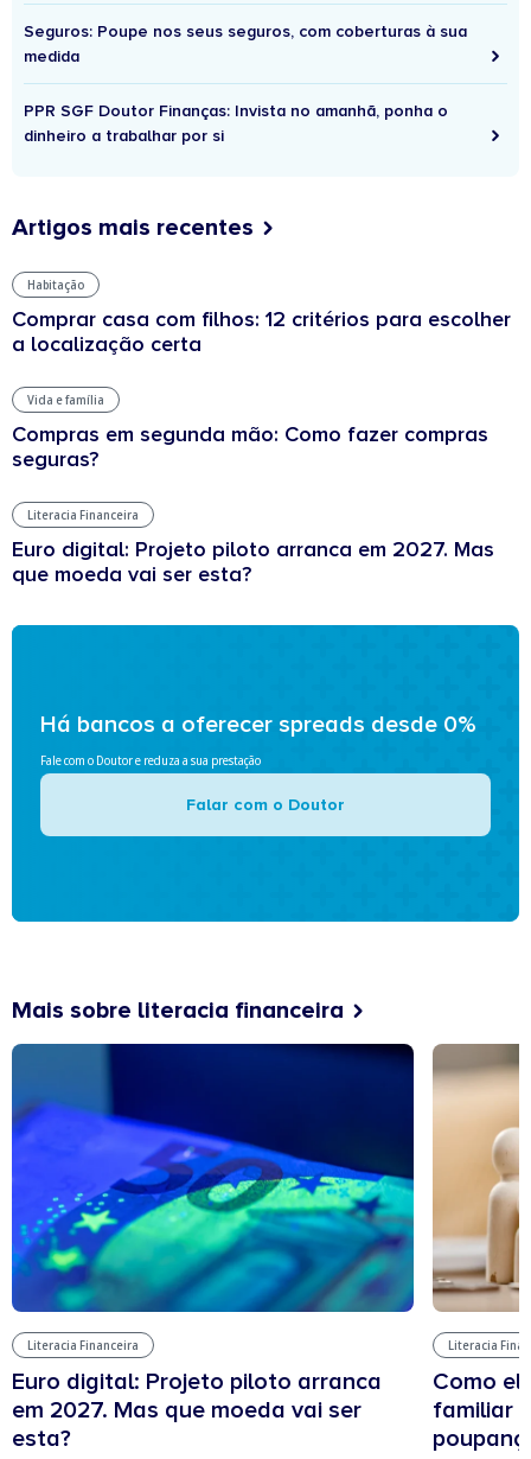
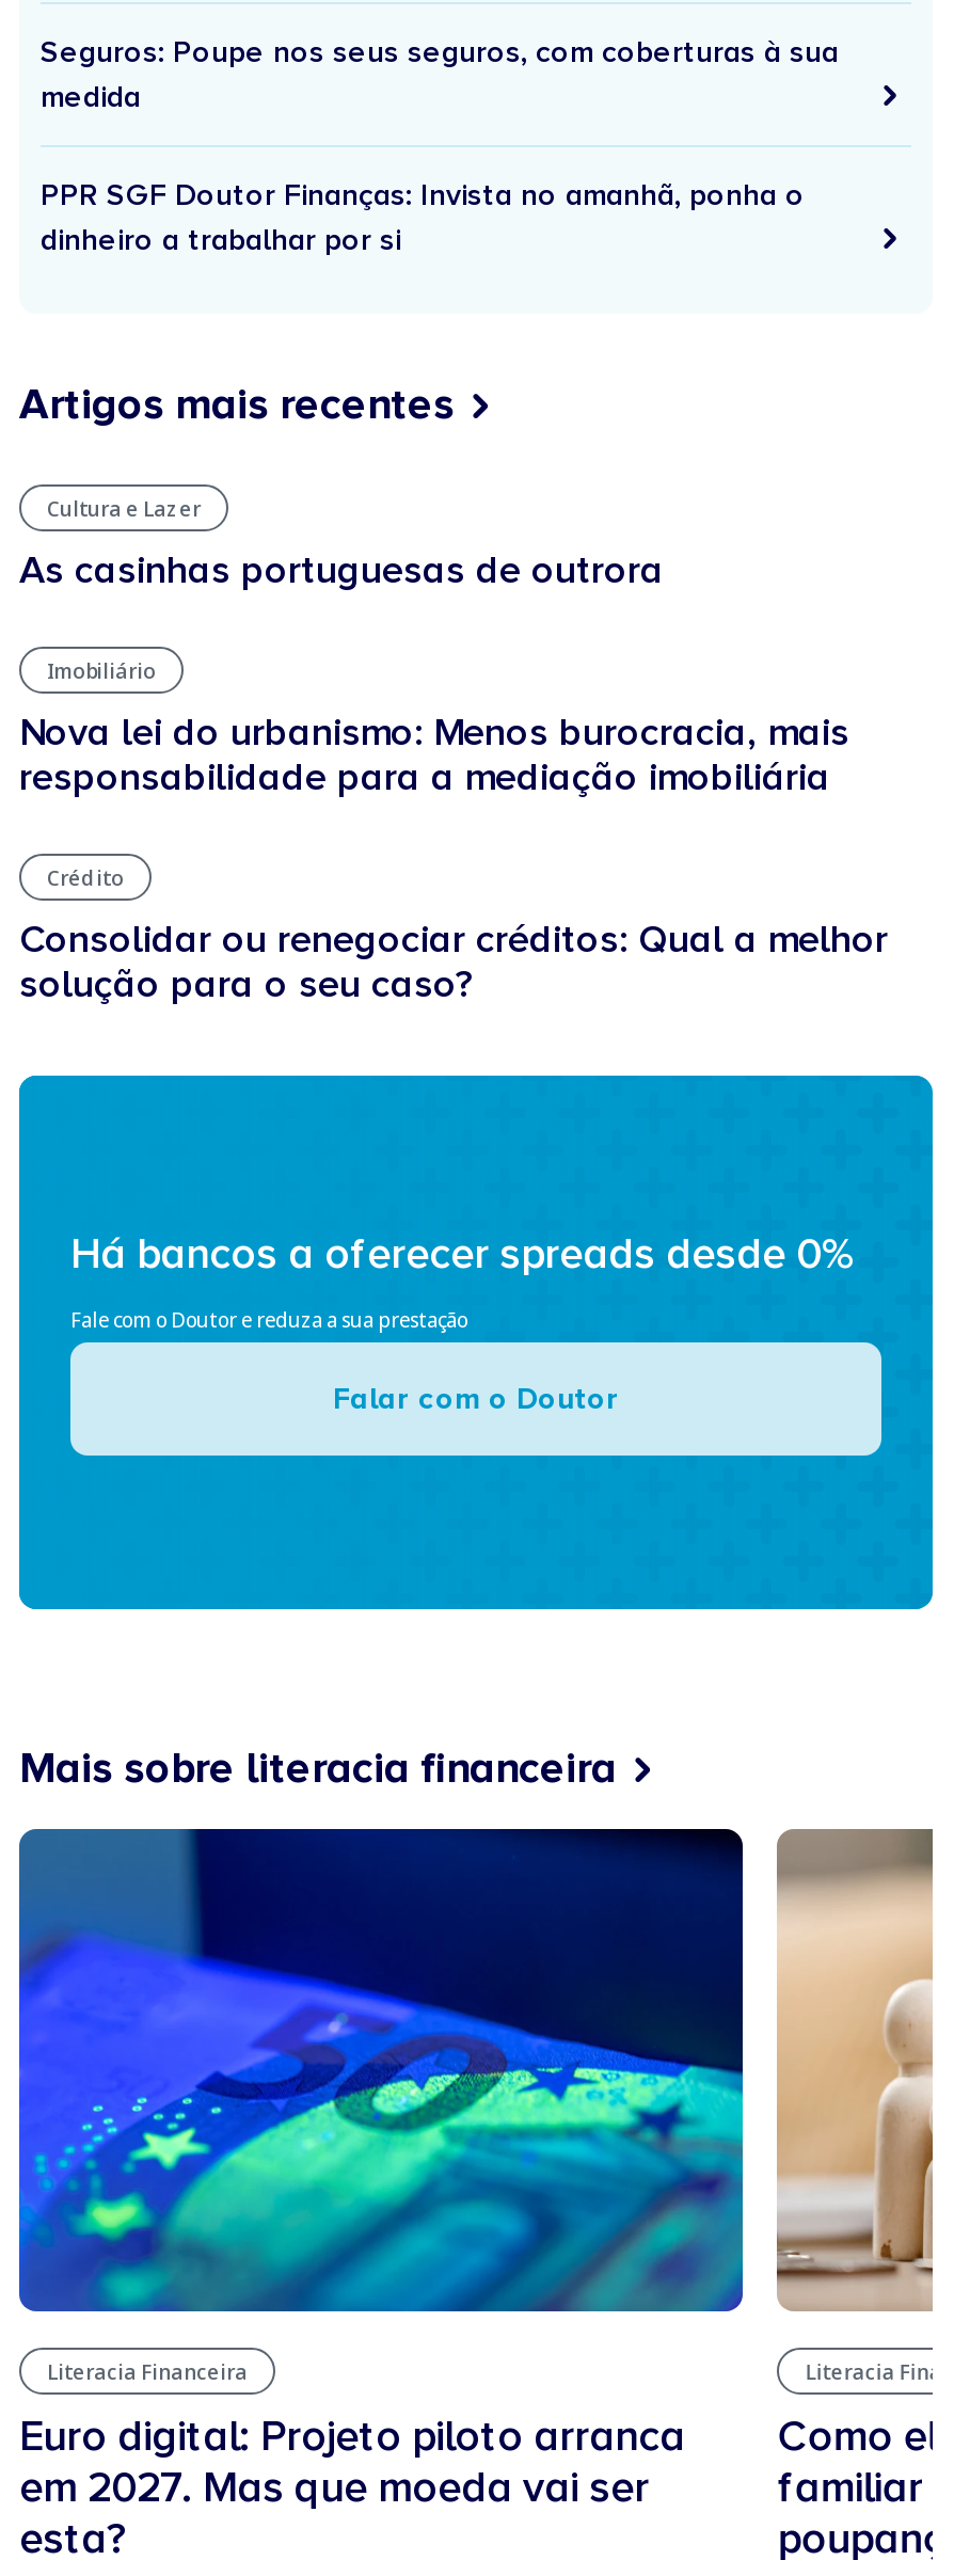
[27,276,84,293] Habitação -> [47,493,201,522] Cultura e Lazer
[12,306,511,357] Comprar casa com filhos: 12 critérios para escolher | a localização certa -> [19,546,664,593] As casinhas portuguesas de outrora
[27,391,104,408] Vida e família -> [47,655,156,685] Imobiliário
[12,421,488,472] Compras em segunda mão: Como fazer compras | seguras? -> [19,708,849,800] Nova lei do urbanismo: Menos burocracia, mais | responsabilidade para a mediação imobiliária
[27,506,139,523] Literacia Financeira -> [47,862,124,892] Crédito
[12,536,494,587] Euro digital: Projeto piloto arranca em 2027. Mas | que moeda vai ser esta? -> [19,915,888,1007] Consolidar ou renegociar créditos: Qual a melhor | solução para o seu caso?

